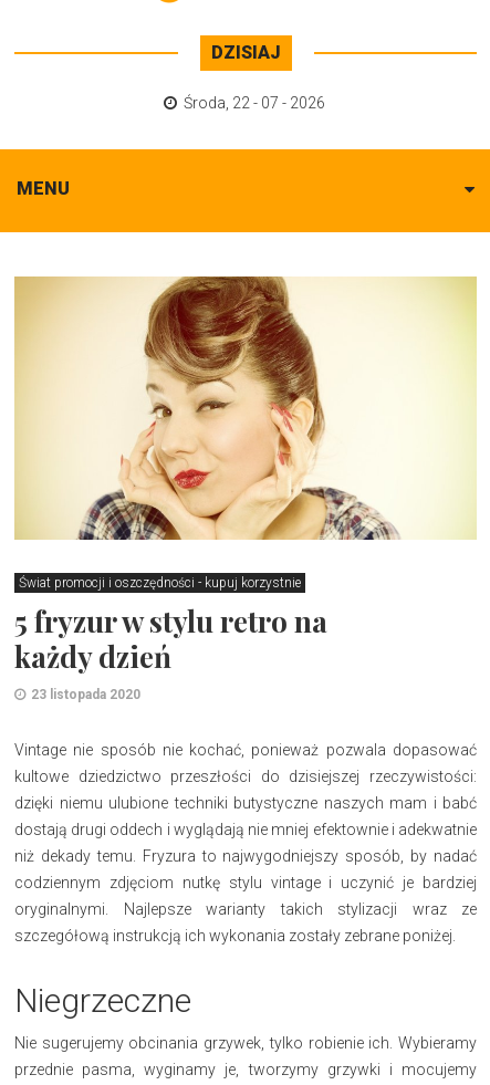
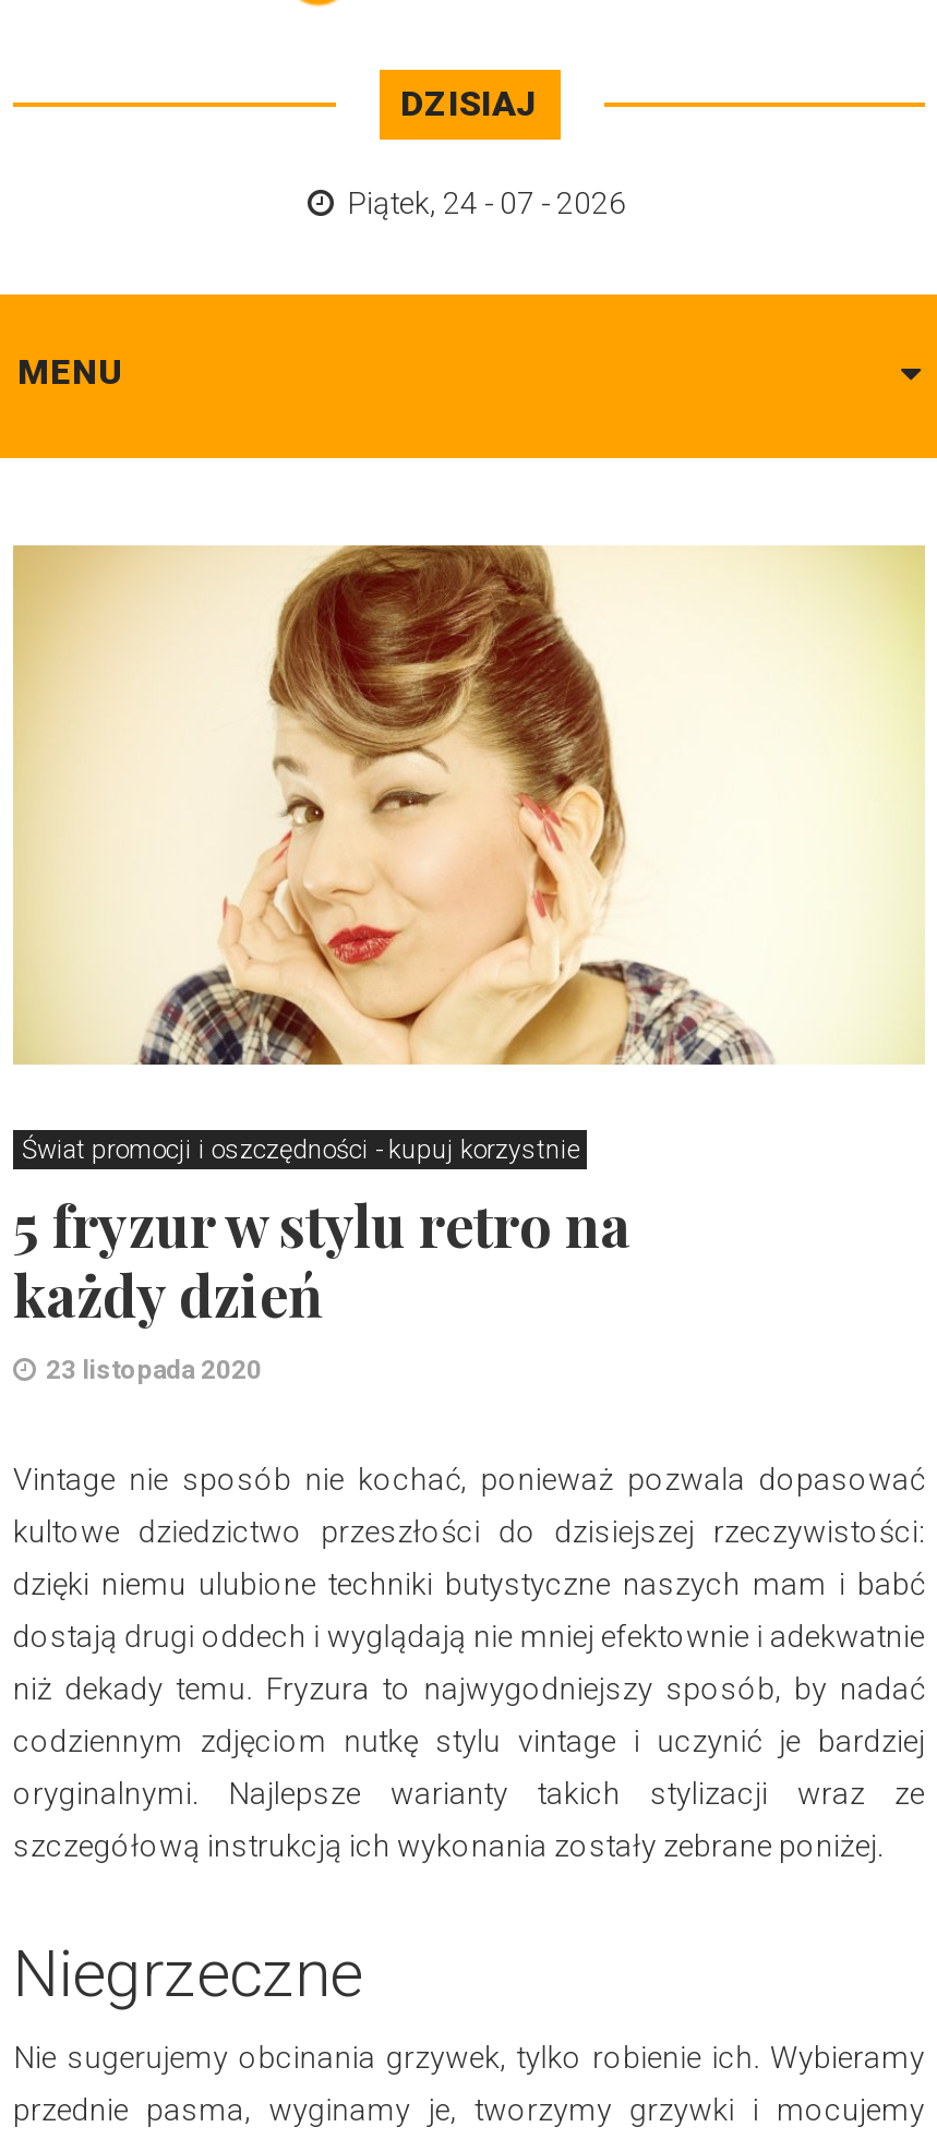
[184,94,325,112] Środa, 22 - 07 - 2026 -> [347,185,626,220] Piątek, 24 - 07 - 2026

